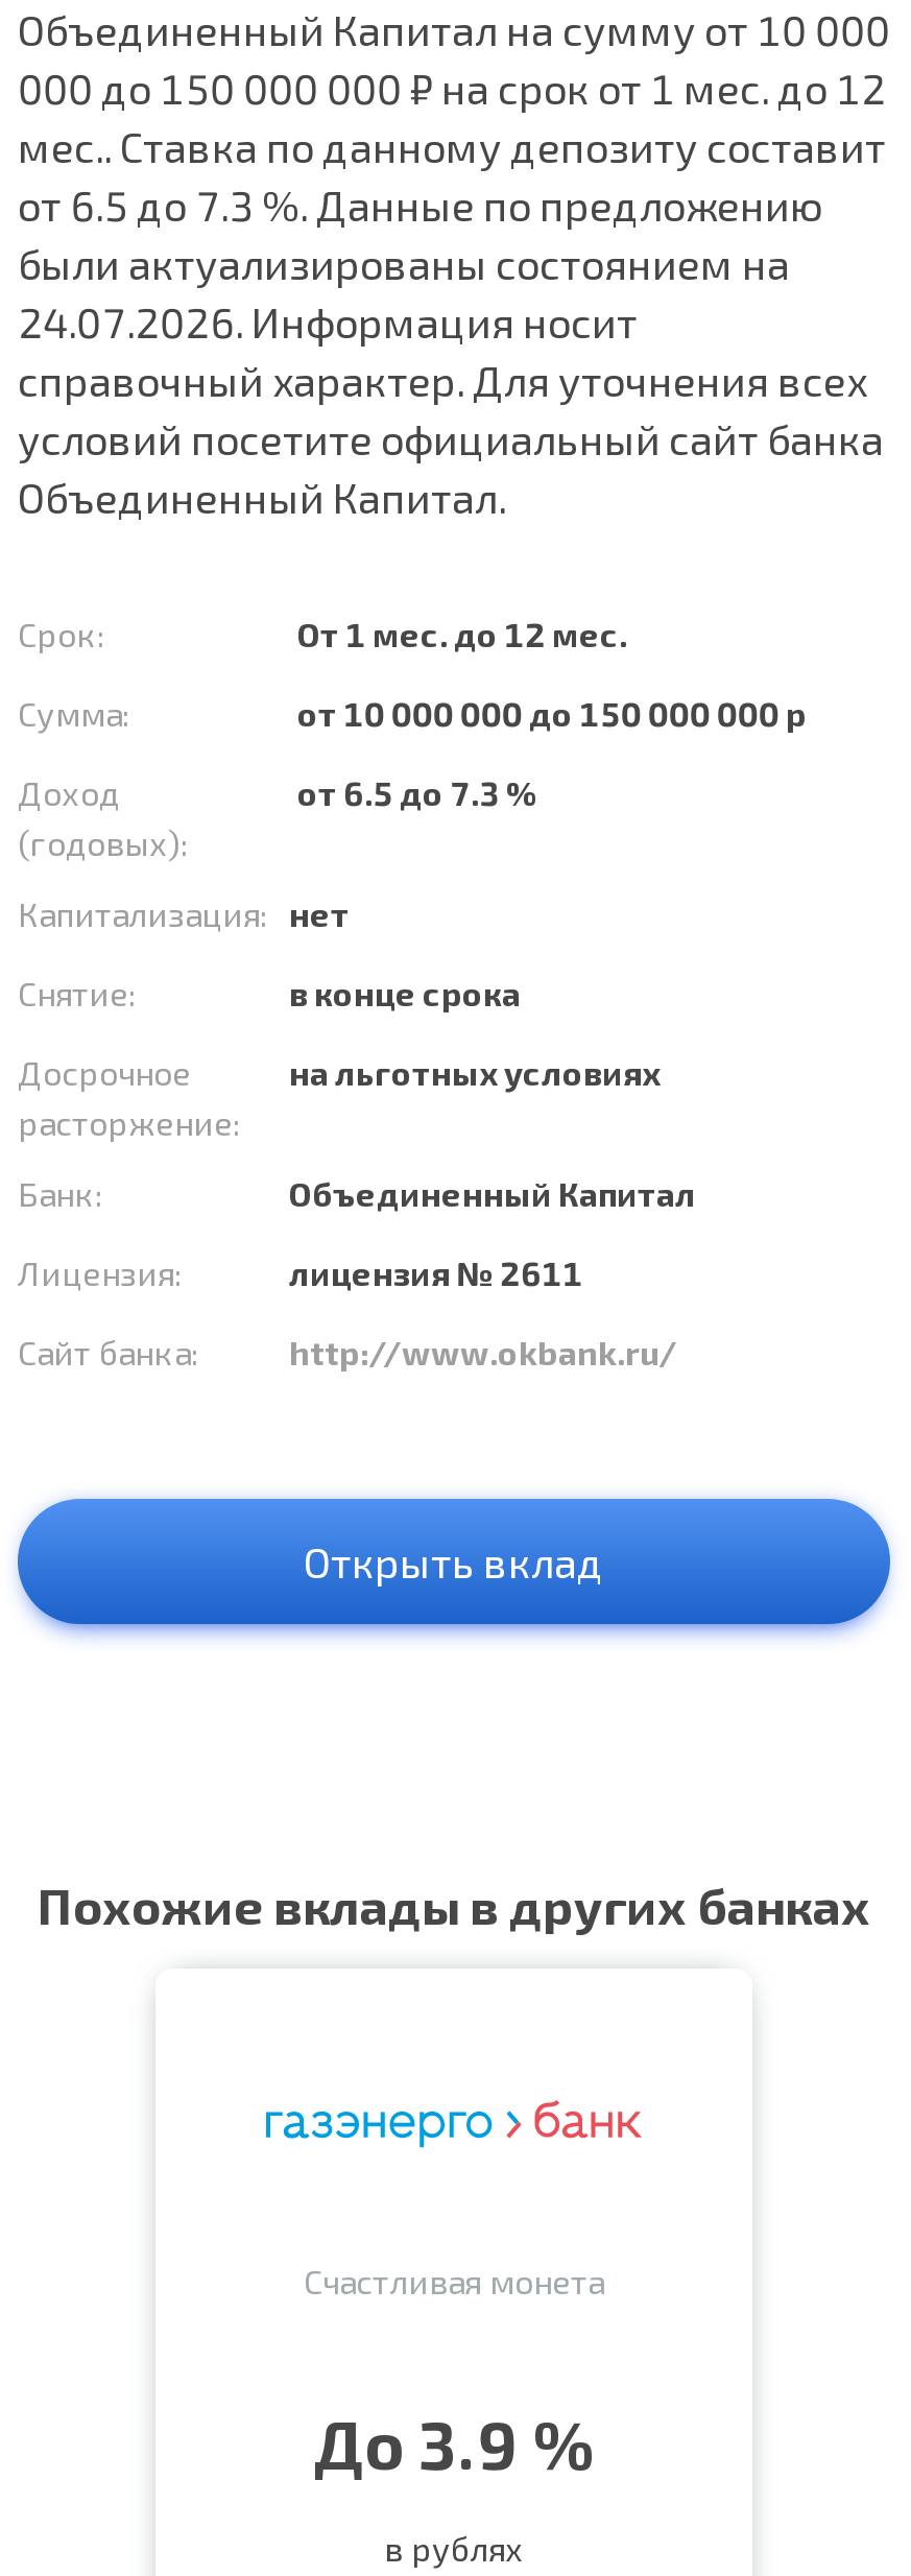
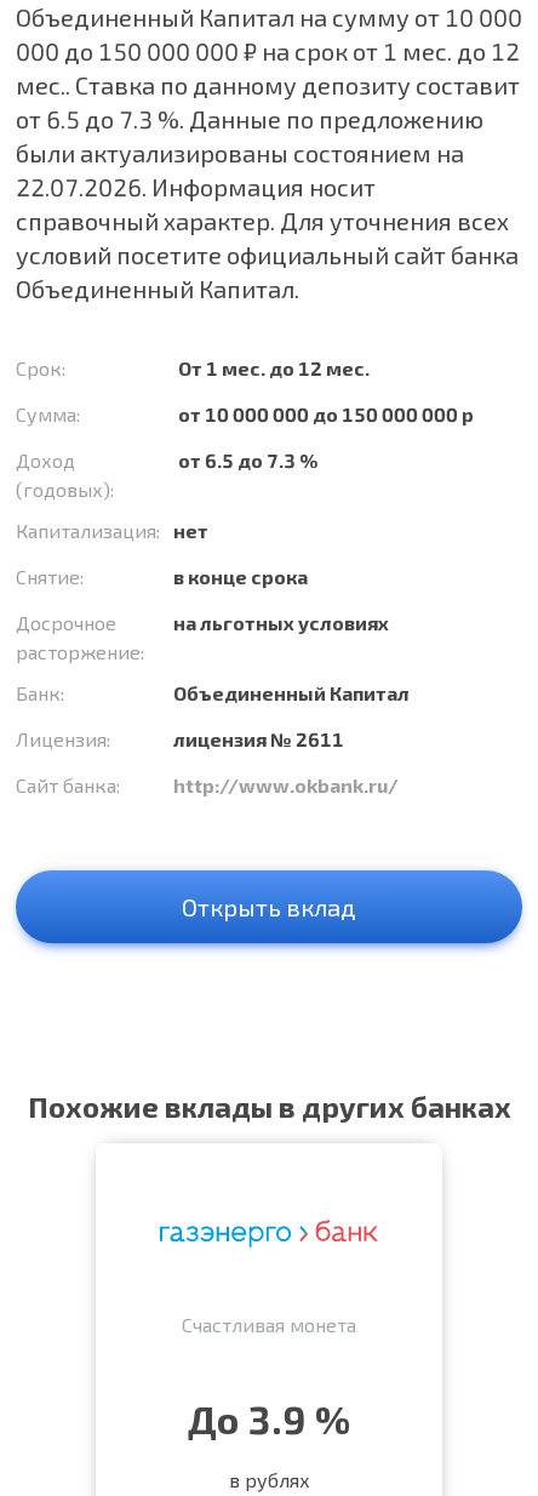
[18,296,638,347] 24.07.2026. Информация носит -> [16,172,376,201] 22.07.2026. Информация носит

